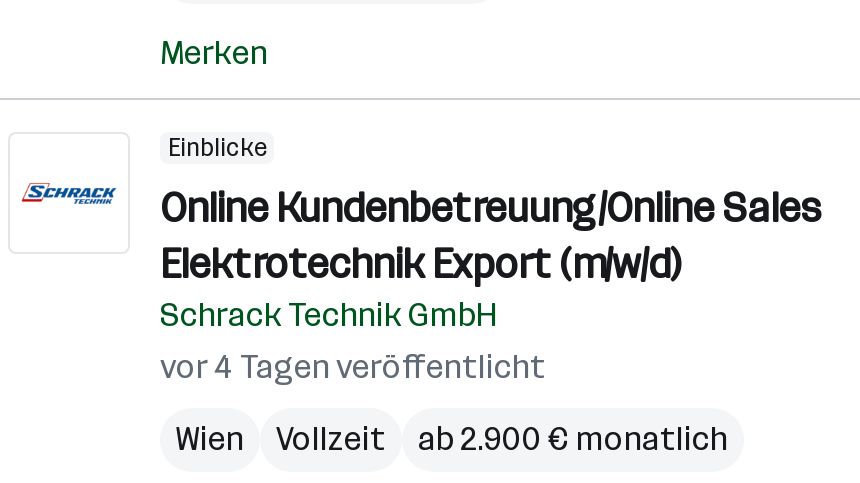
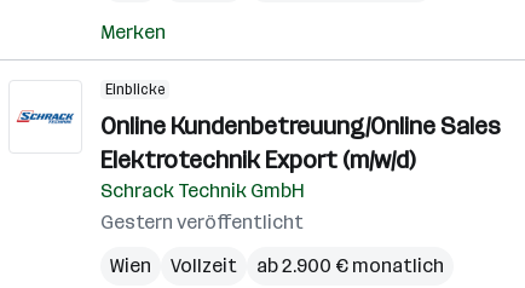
[160,348,546,386] vor 4 Tagen veröffentlicht -> [100,211,304,234] Gestern veröffentlicht

